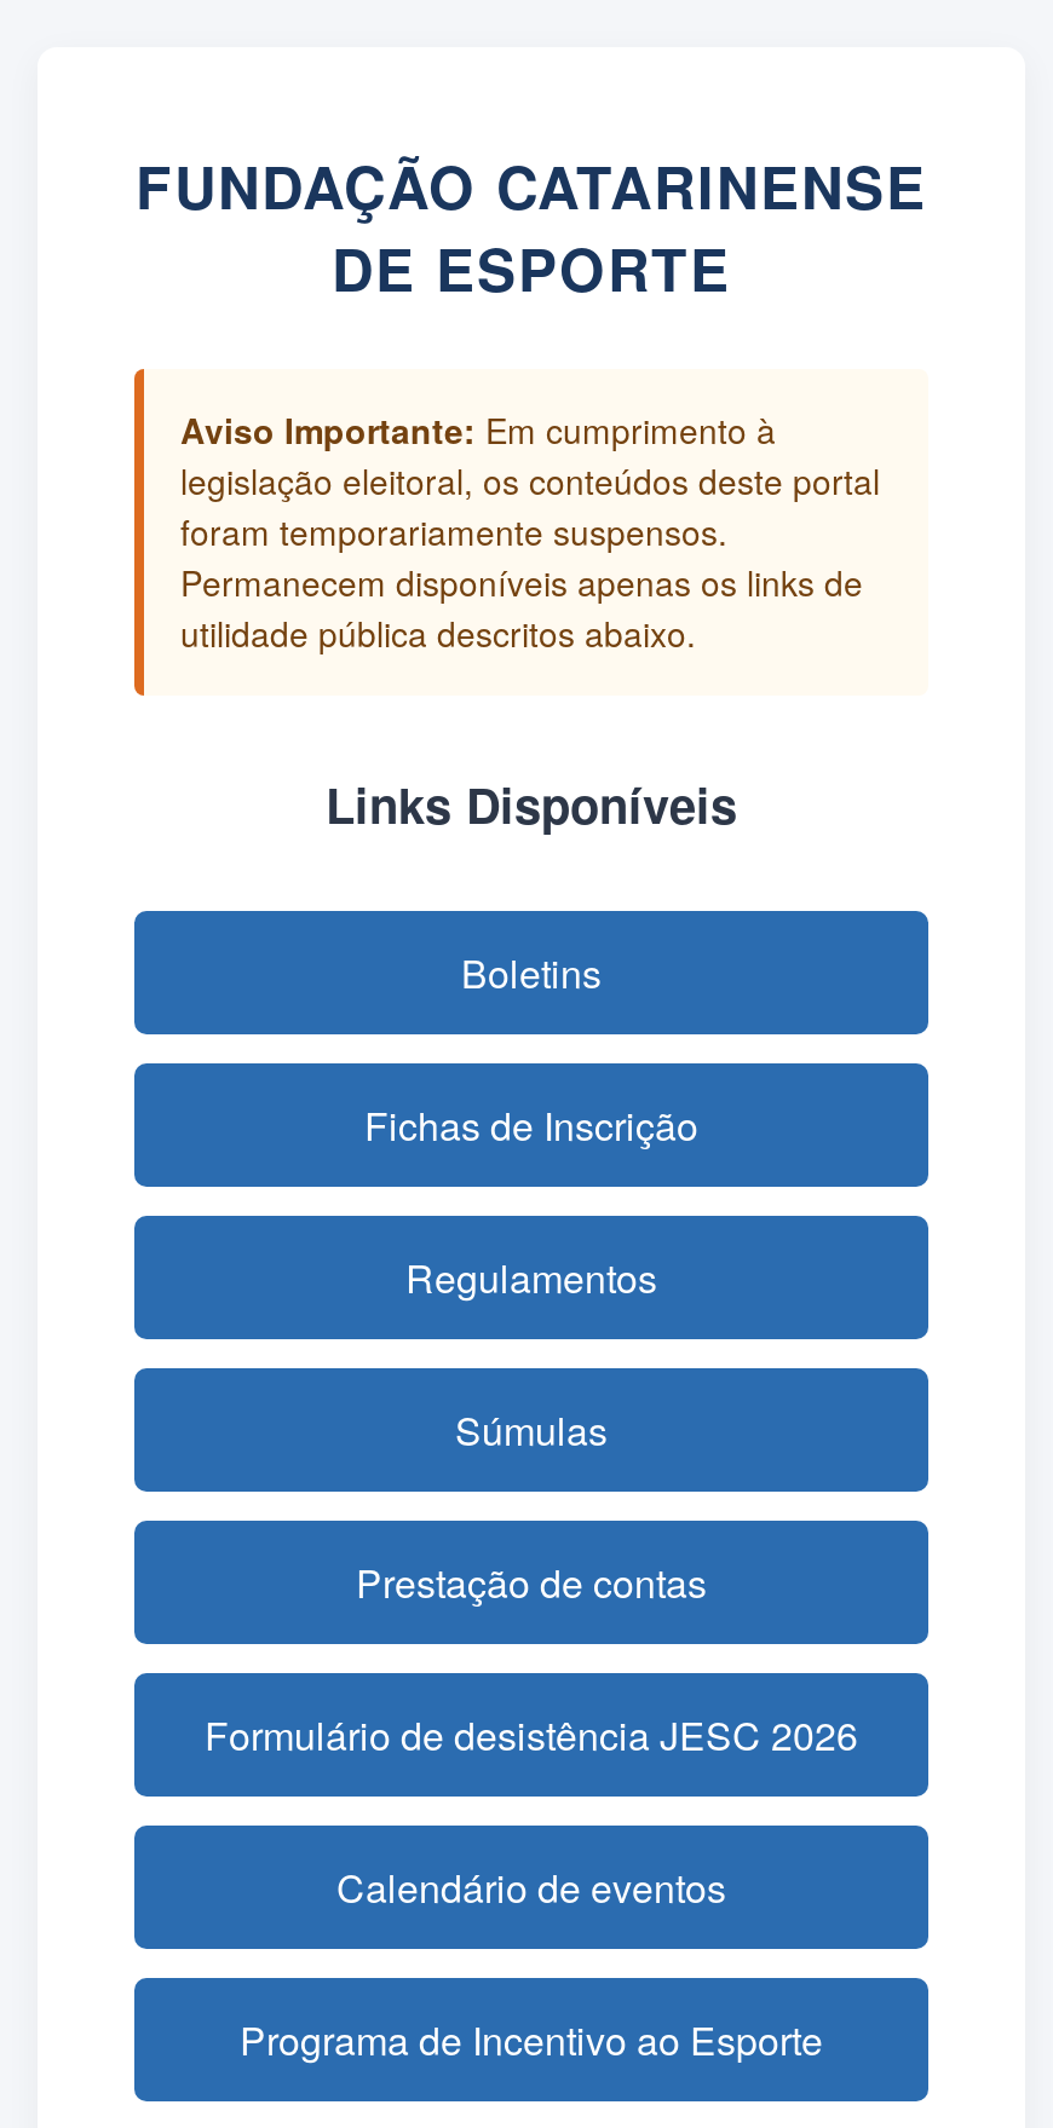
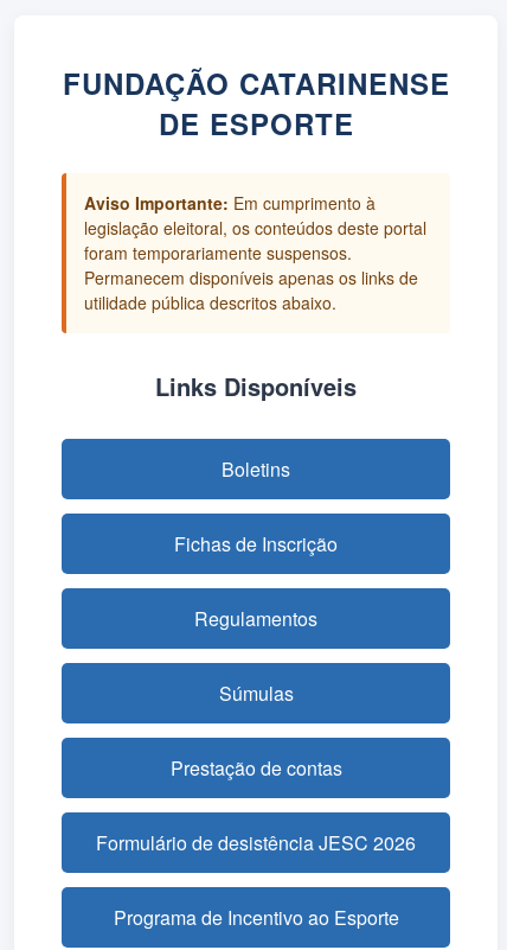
[336,1859,726,1915] Calendário de eventos -> none

